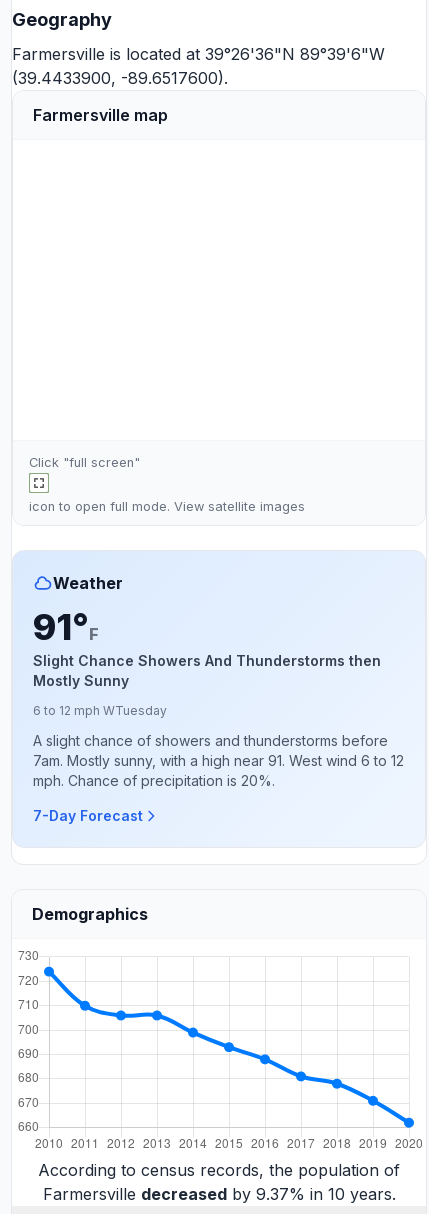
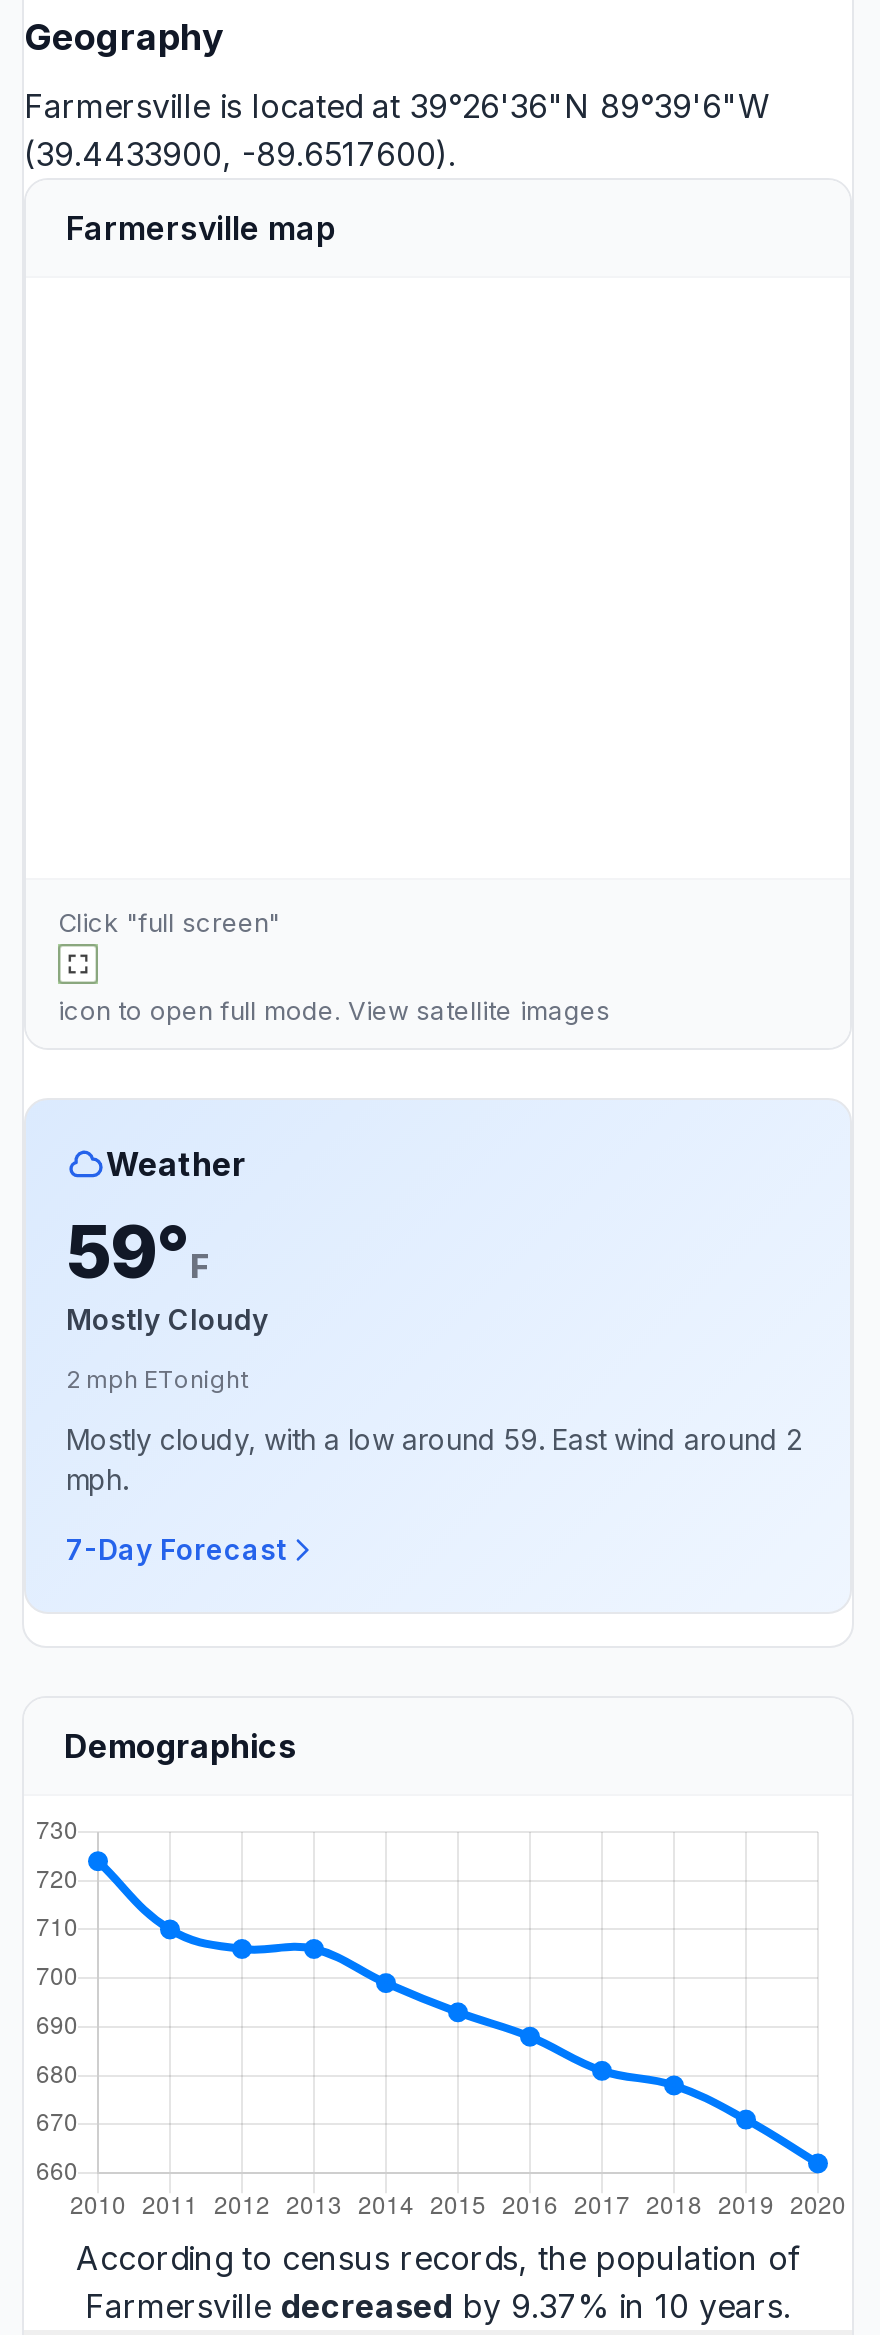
[33,605,381,689] 91°F | Slight Chance Showers And Thunderstorms then | Mostly Sunny -> [66,1208,268,1336] 59°F | Mostly Cloudy
[33,703,167,718] 6 to 12 mph WTuesday -> [66,1364,248,1394] 2 mph ETonight
[33,732,404,789] A slight chance of showers and thunderstorms before | 7am. Mostly sunny, with a high near 91. West wind 6 to 12 | mph. Chance of precipitation is 20%. -> [66,1422,802,1496] Mostly cloudy, with a low around 59. East wind around 2 | mph.

